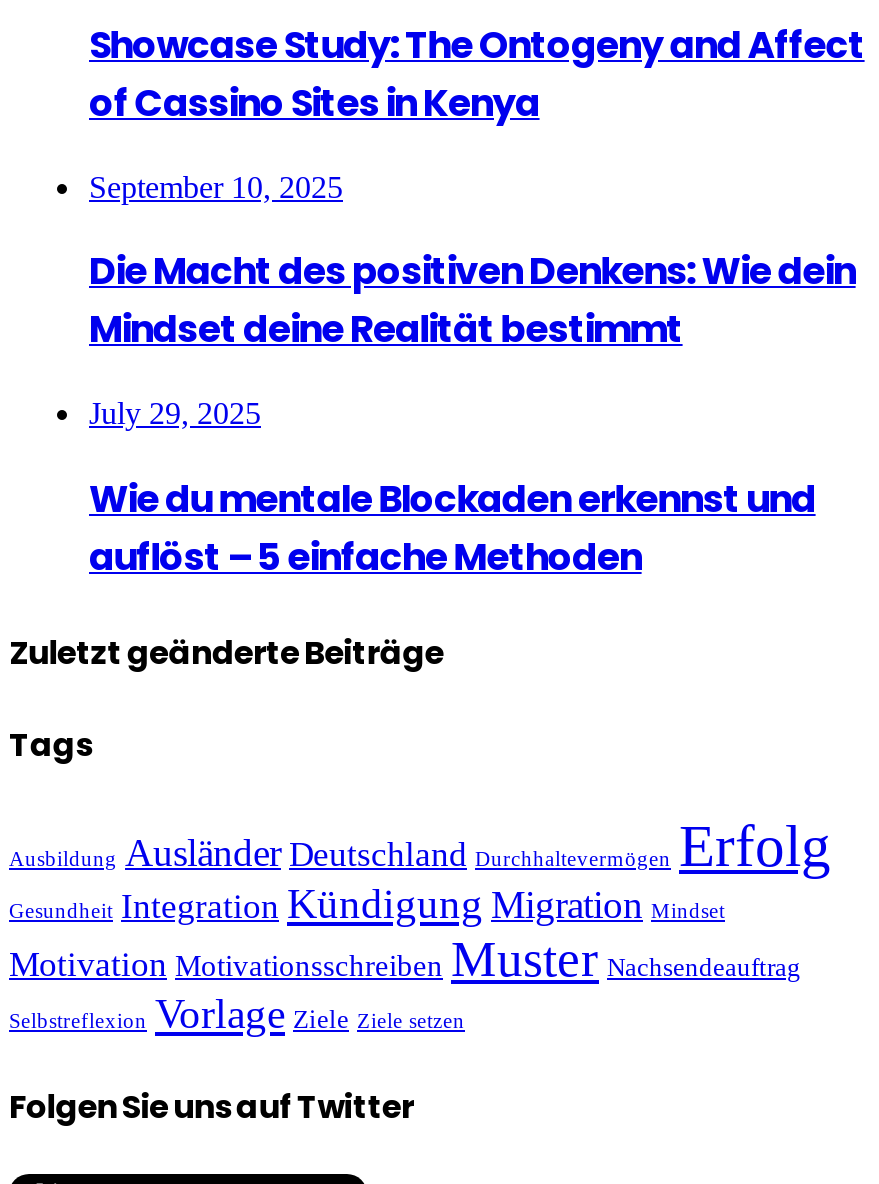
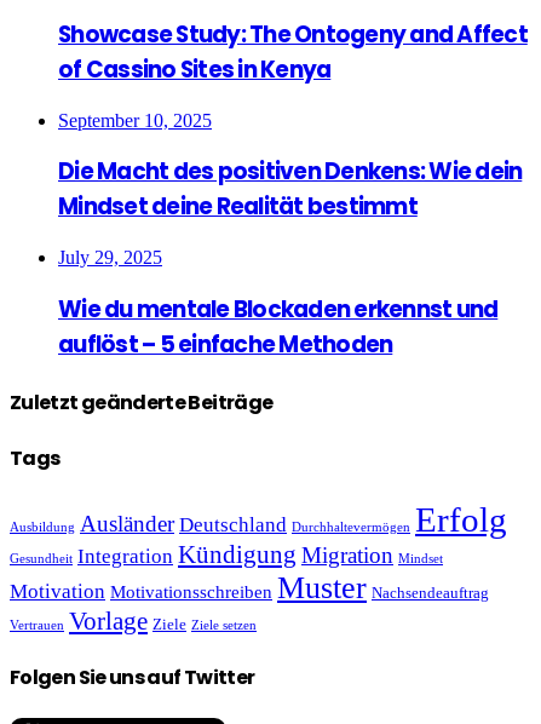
[9,989,465,1037] Selbstreflexion Vorlage Ziele Ziele setzen -> [10,606,257,635] Vertrauen Vorlage Ziele Ziele setzen

